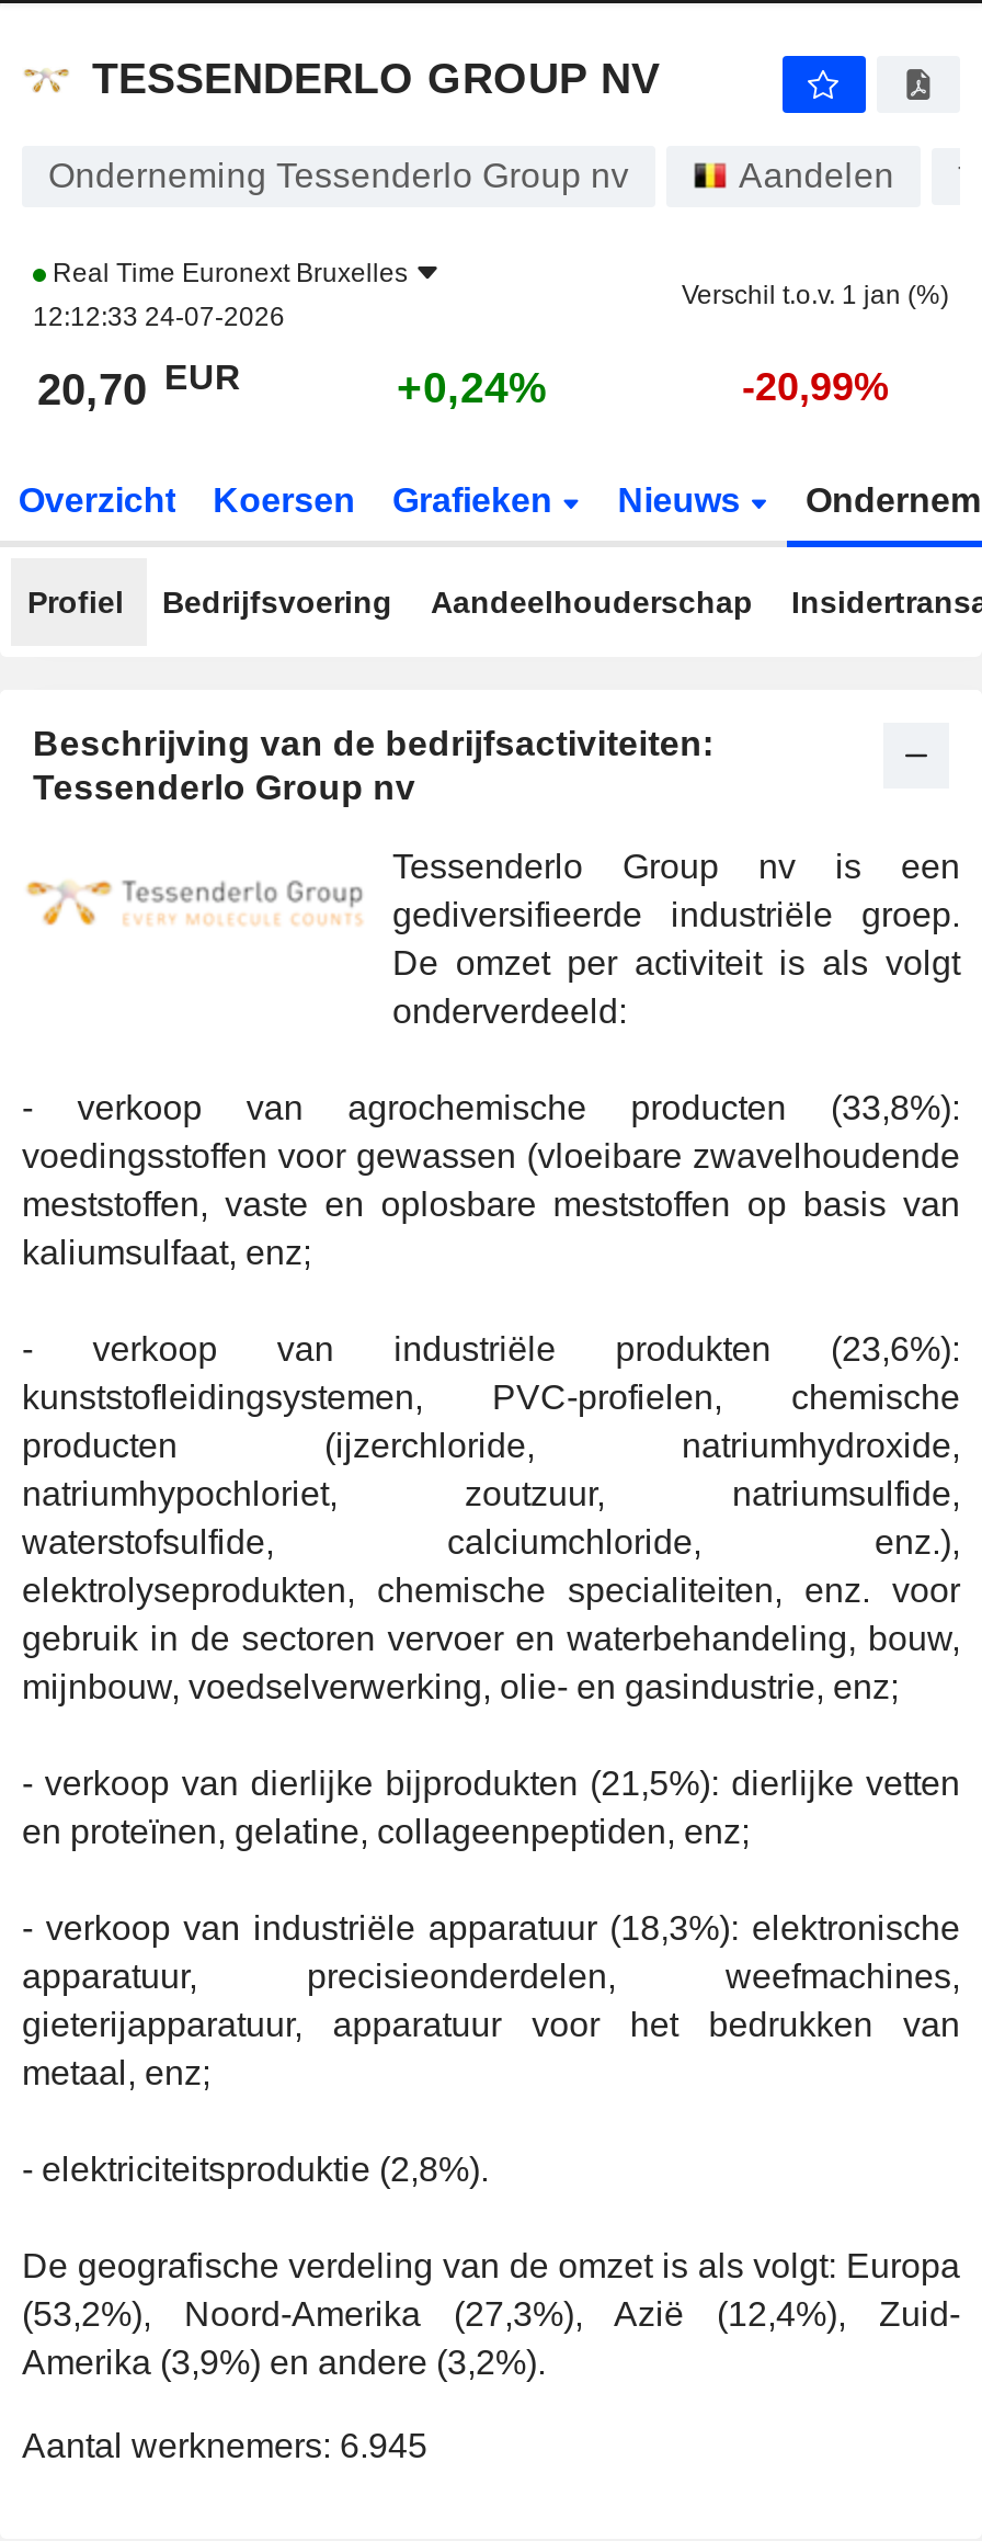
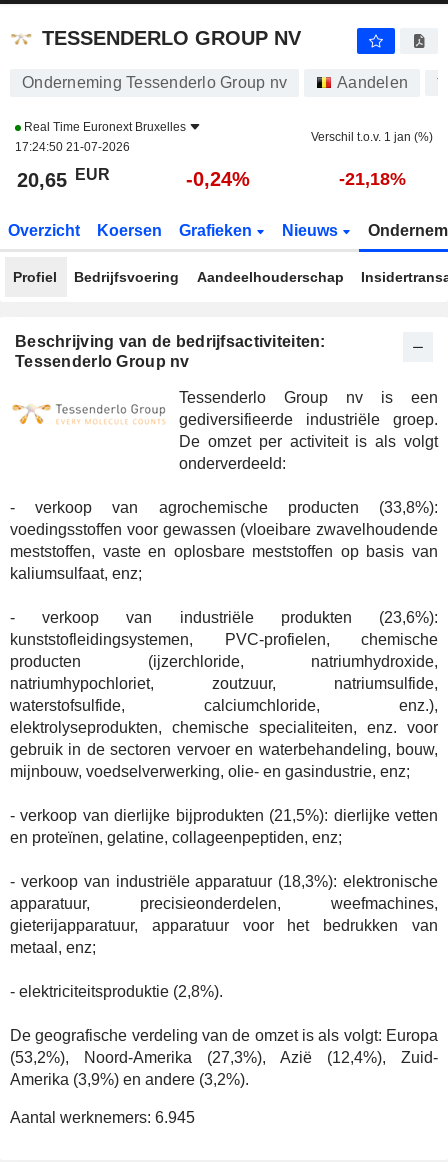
[33,302,285,332] 12:12:33 24-07-2026 -> [15,140,130,154] 17:24:50 21-07-2026
[37,358,241,413] 20,70 EUR -> [17,165,110,191] 20,65 EUR
[397,363,548,411] +0,24% -> [186,168,250,190] -0,24%
[742,365,889,409] -20,99% -> [338,169,405,189] -21,18%

